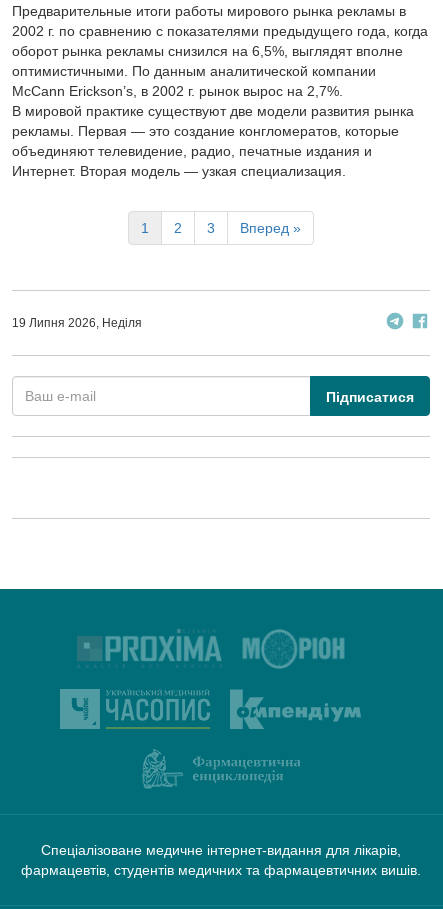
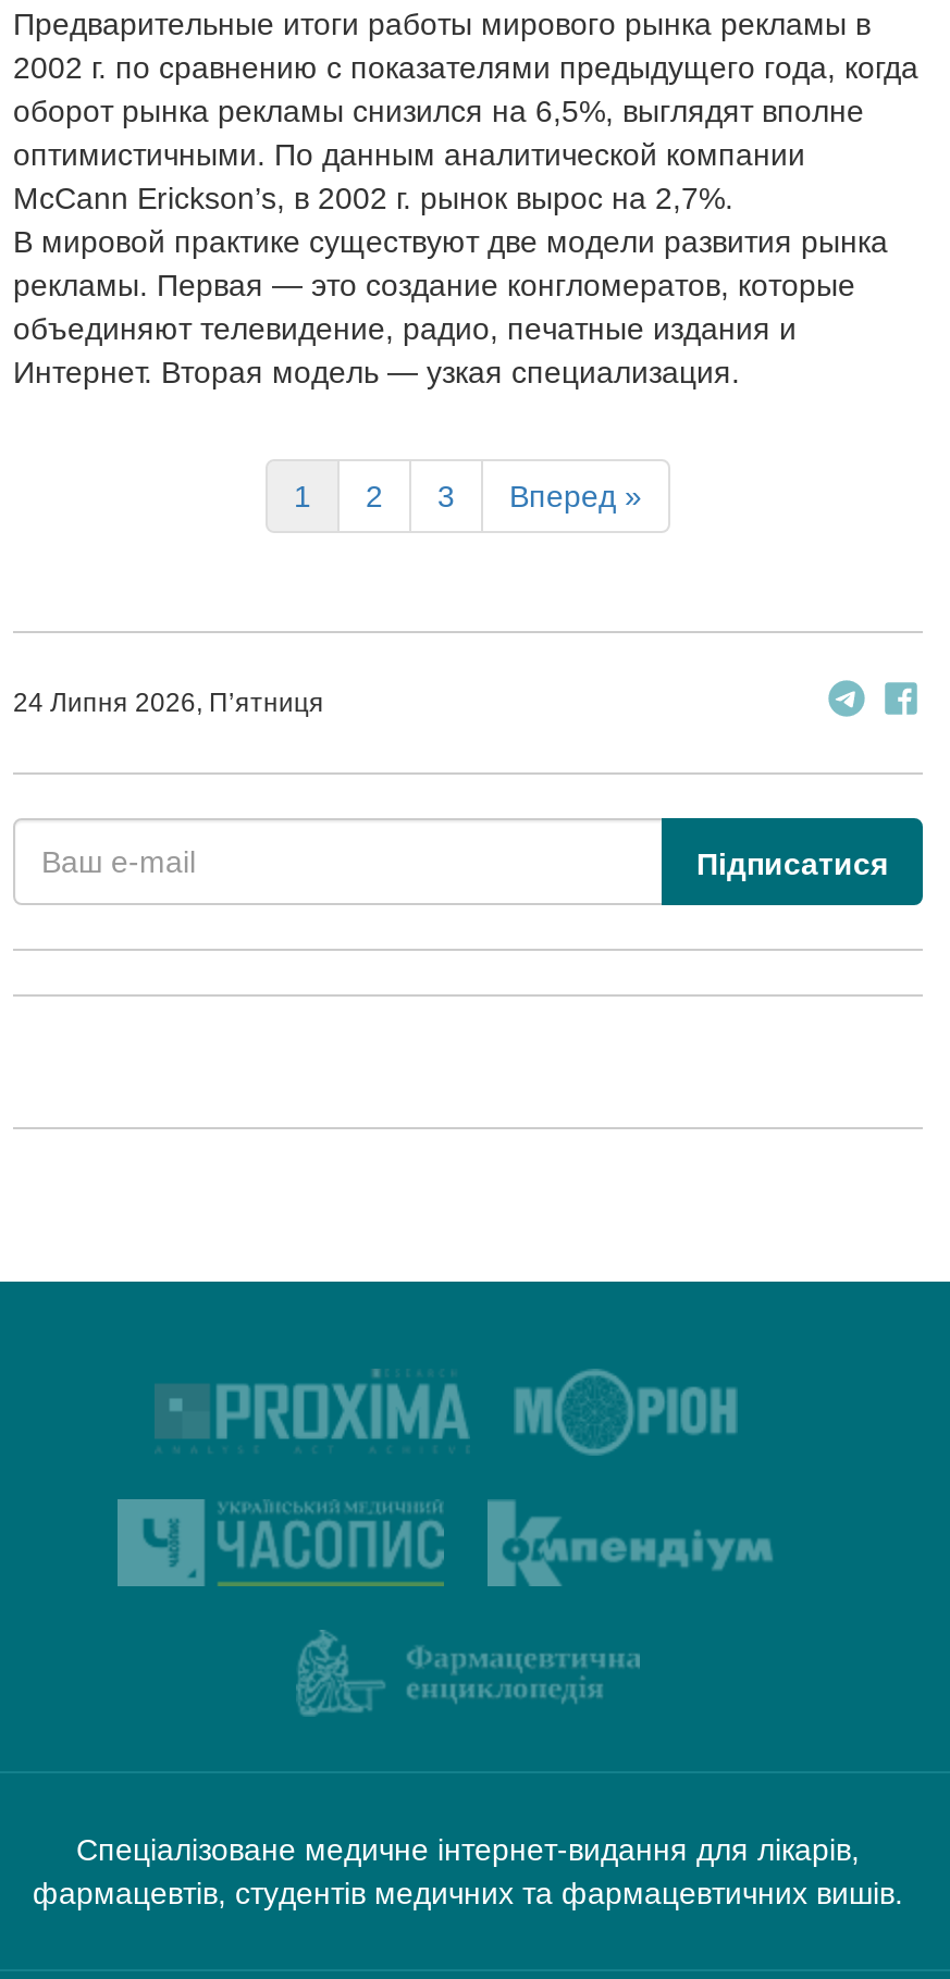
[12,316,142,330] 19 Липня 2026, Неділя -> [13,688,324,718] 24 Липня 2026, П’ятниця

